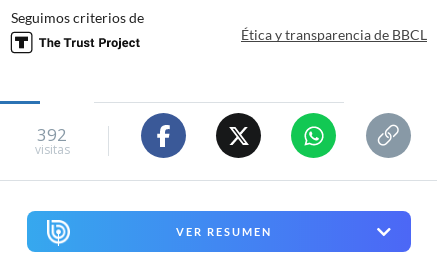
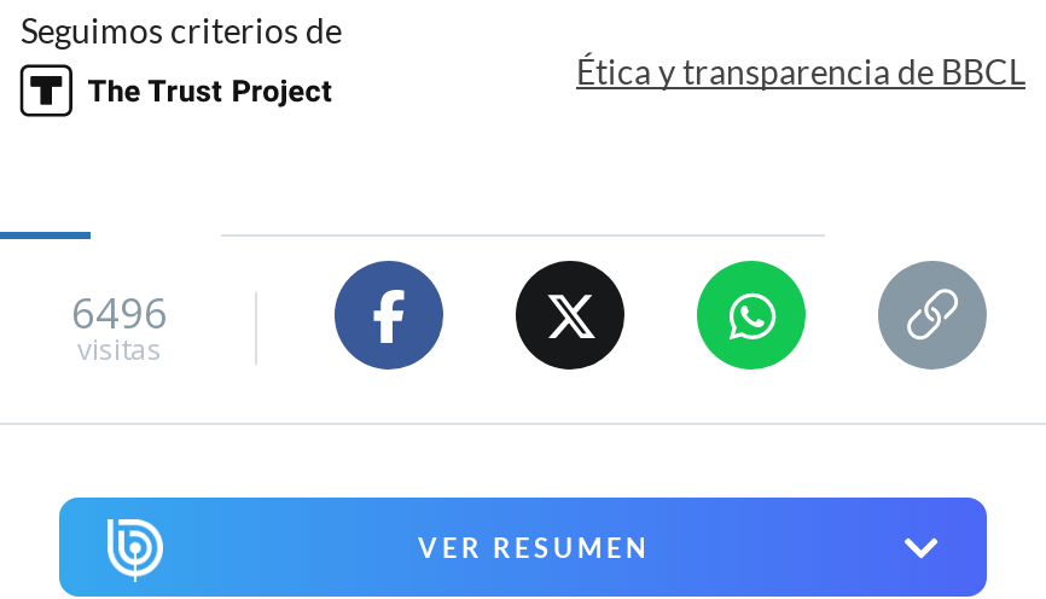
[37,123,67,146] 392 -> [71,285,168,341] 6496

